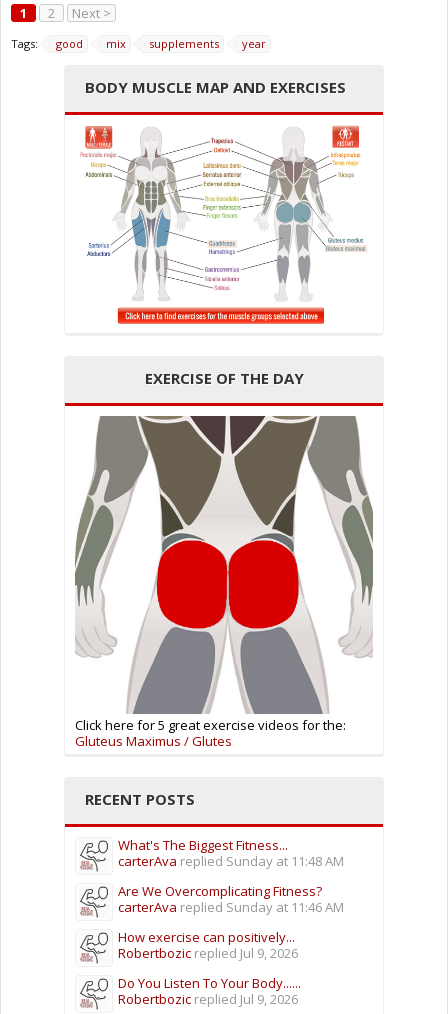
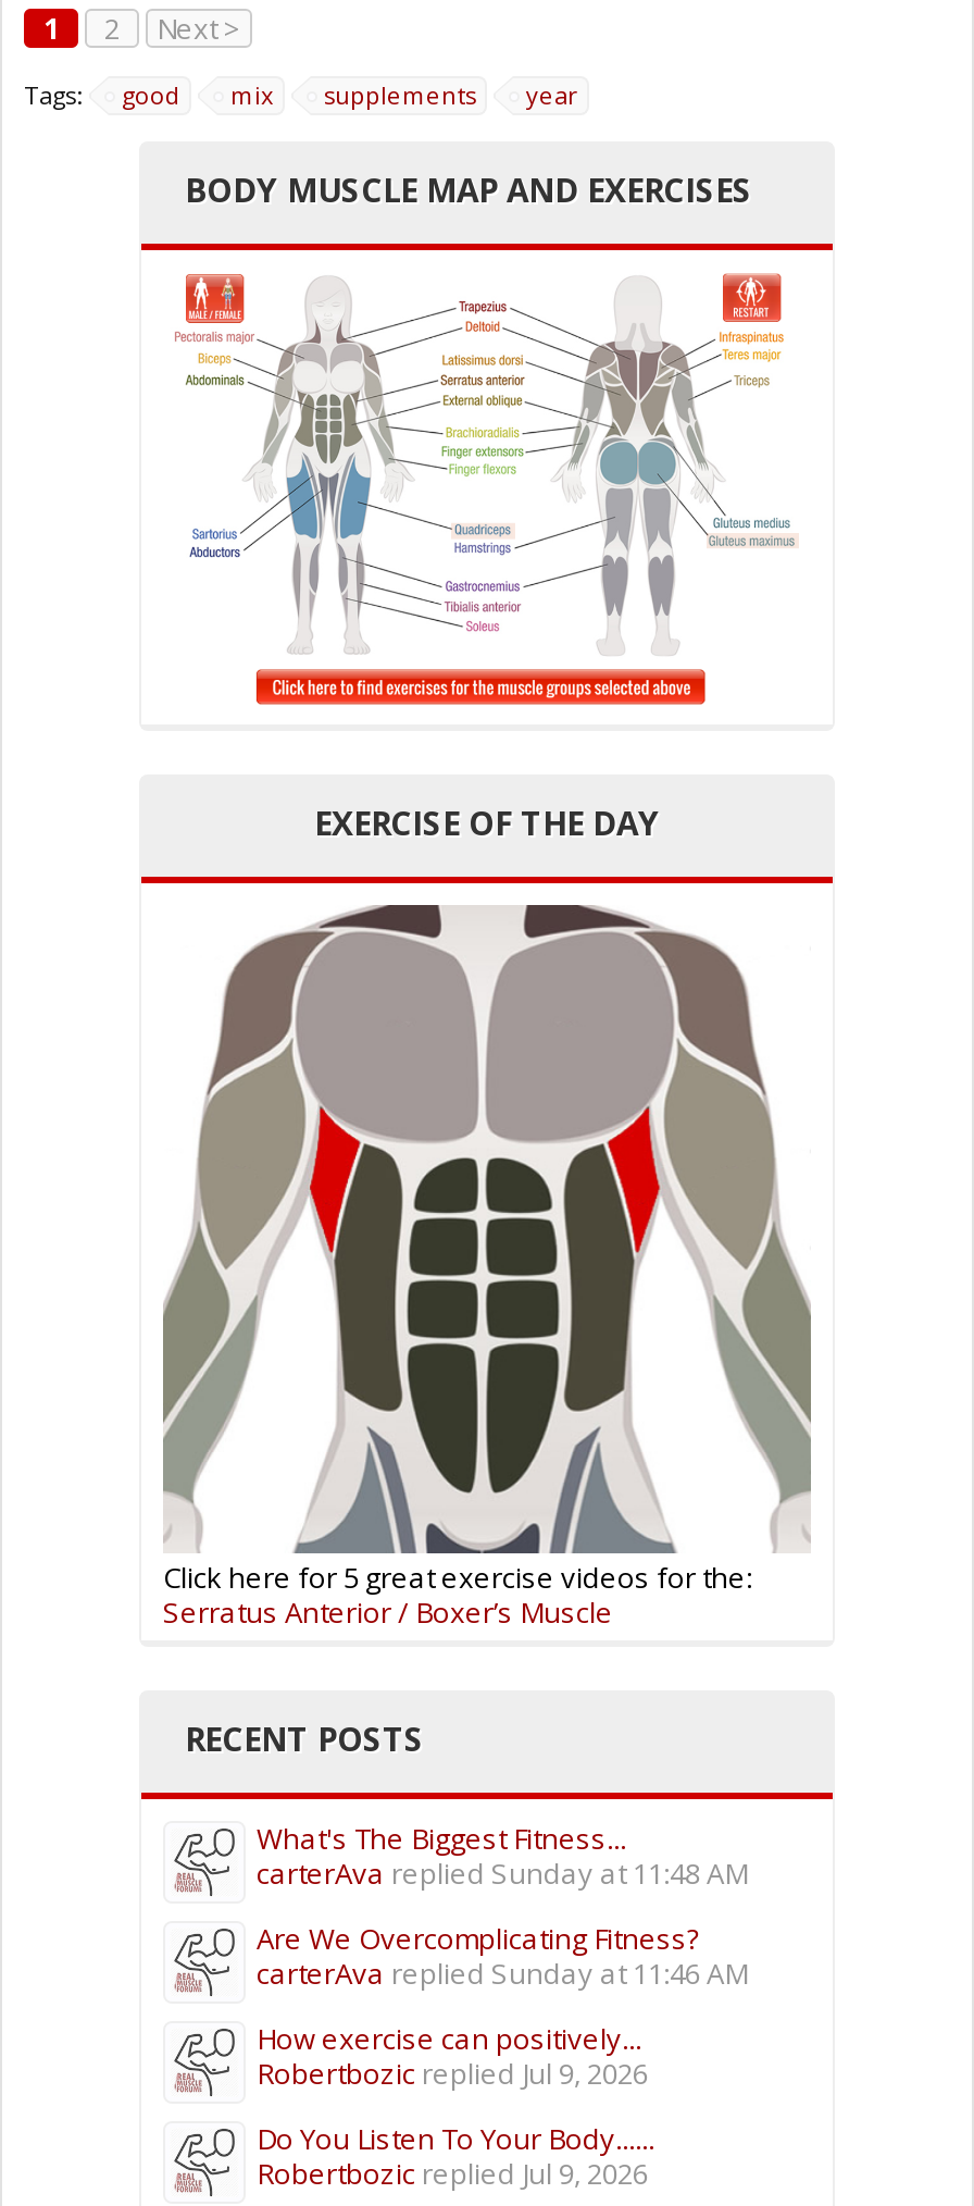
[74,415,374,750] [image] | Gluteus Maximus / Glutes -> [161,903,813,1631] [image] | Serratus Anterior / Boxer’s Muscle

